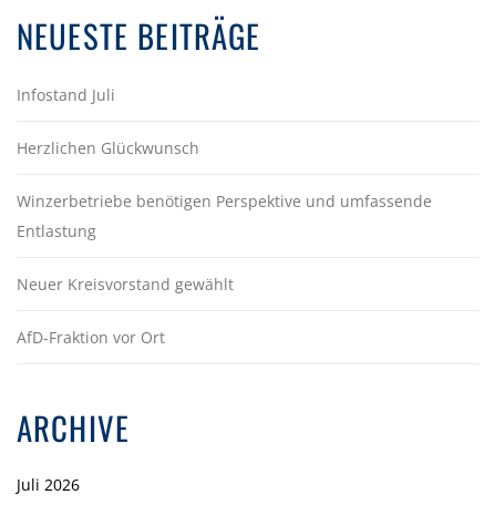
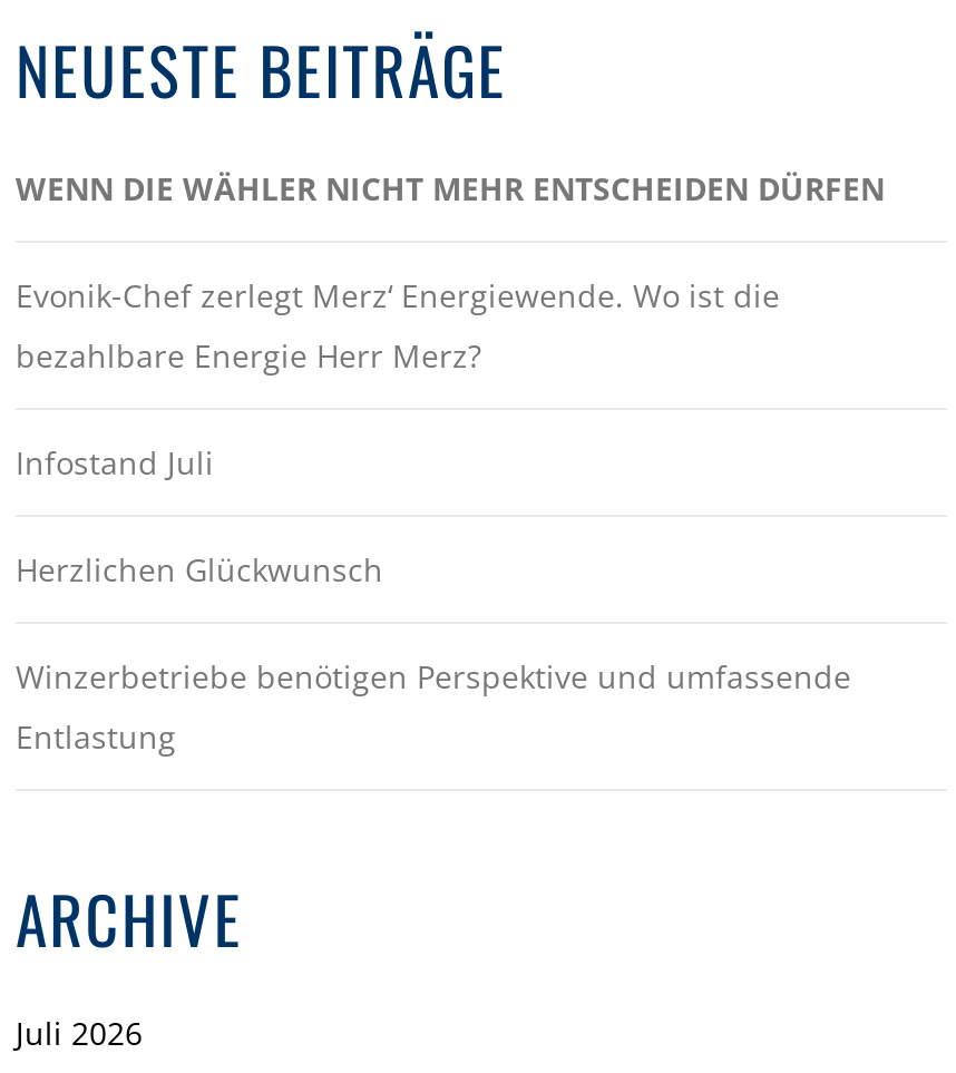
none -> [16,167,885,376] WENN DIE WÄHLER NICHT MEHR ENTSCHEIDEN DÜRFEN | Evonik-Chef zerlegt Merz‘ Energiewende. Wo ist die | bezahlbare Energie Herr Merz?
moved [17,84,432,241] -> [16,441,851,757]: Infostand Juli | Herzlichen Glückwunsch | Winzerbetriebe benötigen Perspektive und umfassende | Entlastung
[17,273,234,348] Neuer Kreisvorstand gewählt | AfD-Fraktion vor Ort -> none

